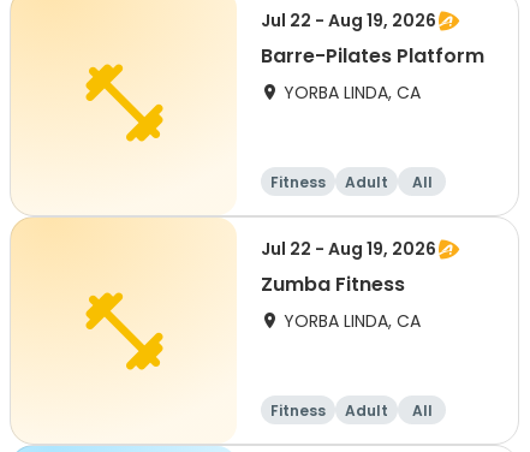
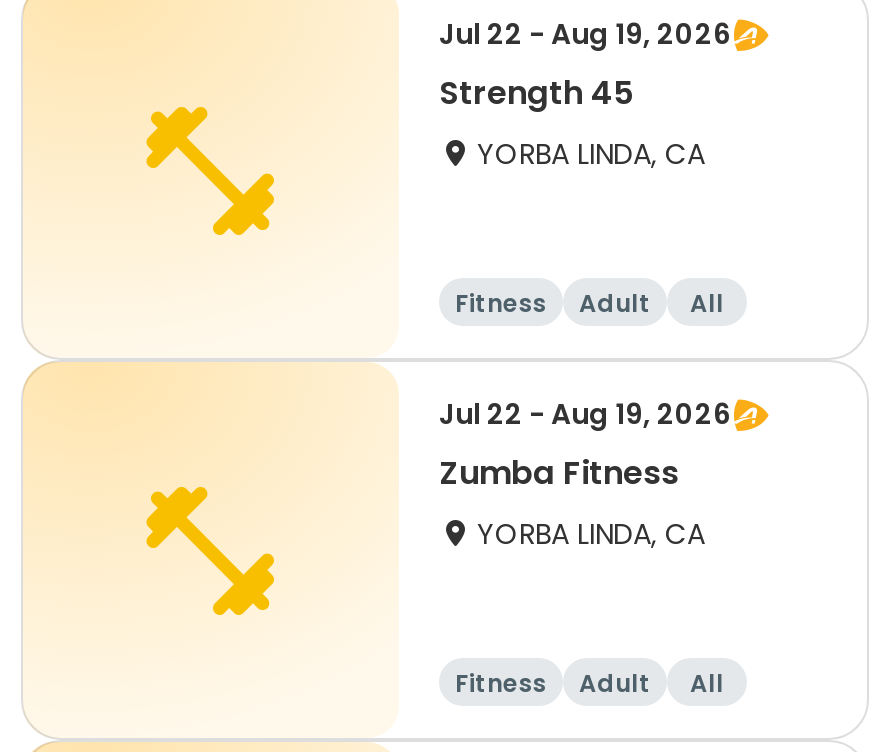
[261,42,484,70] Barre-Pilates Platform -> [439,70,633,116] Strength 45

